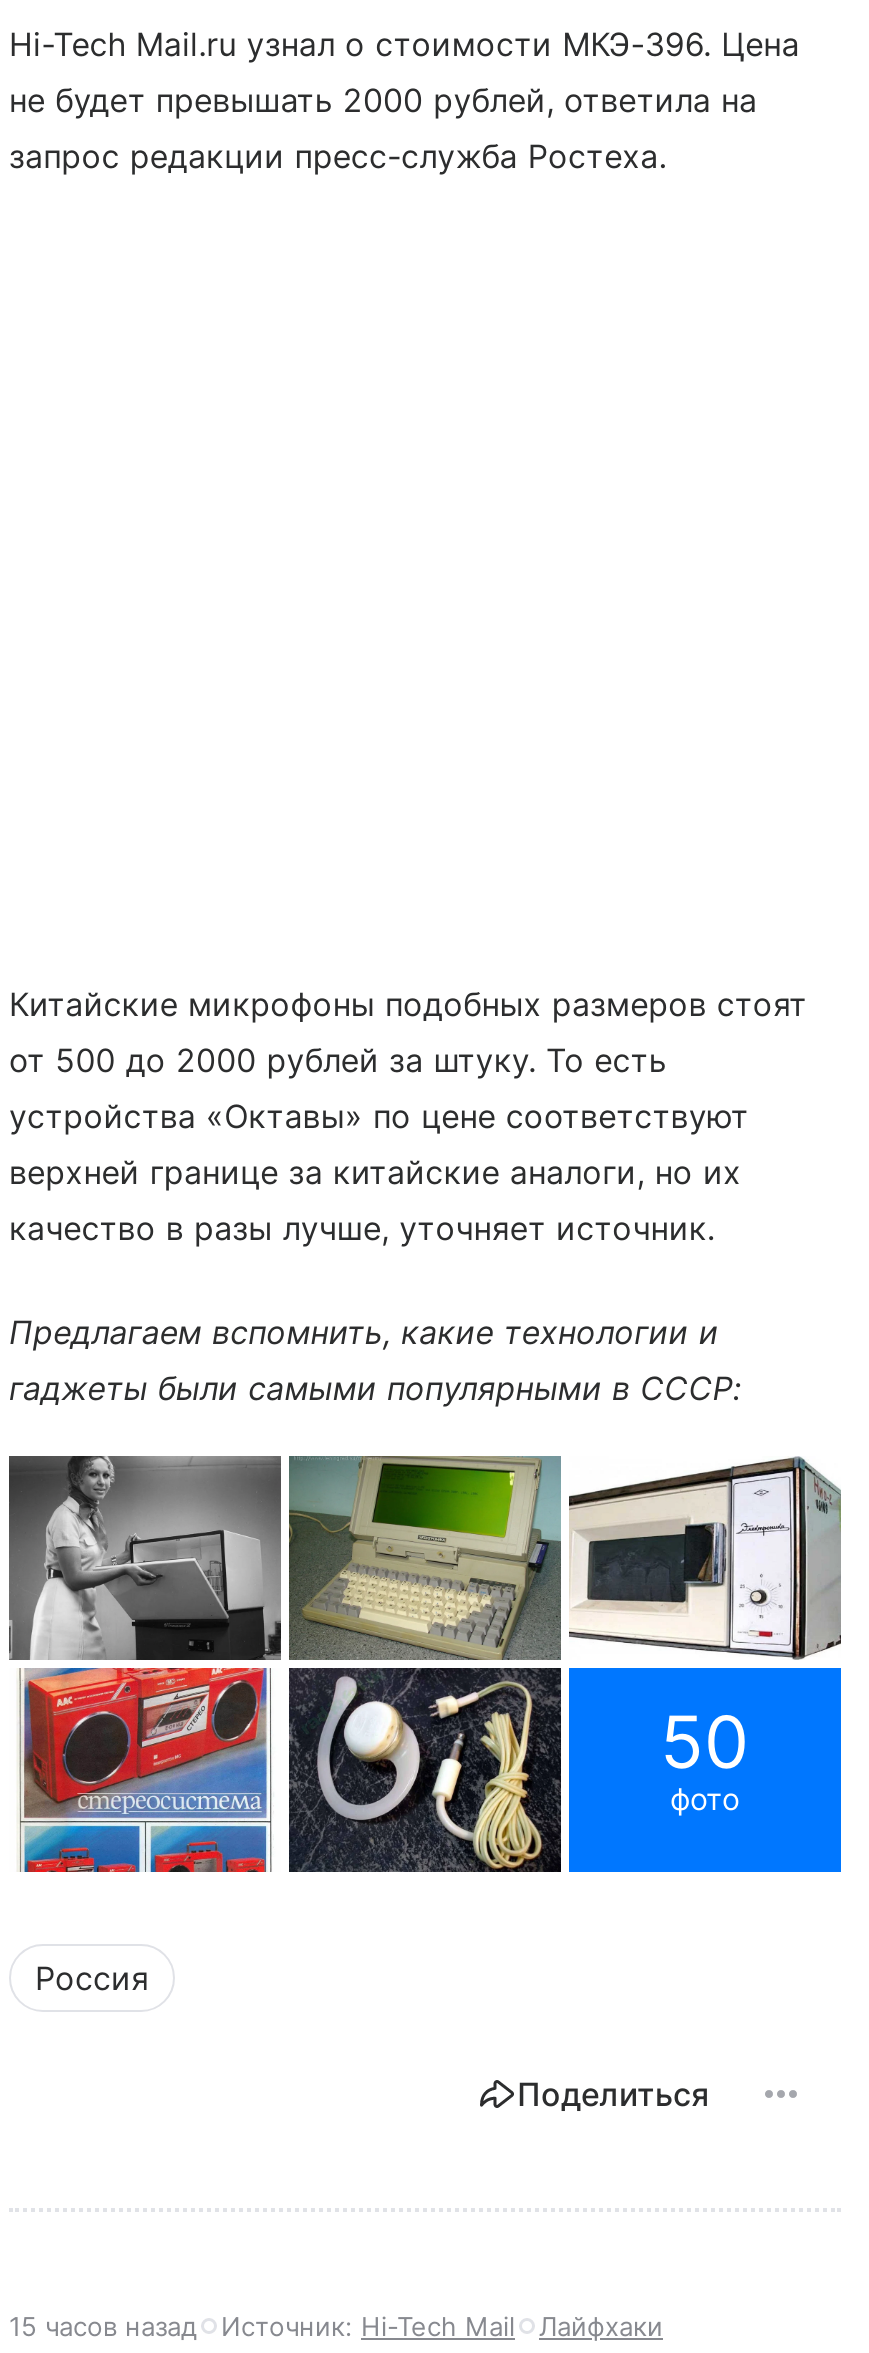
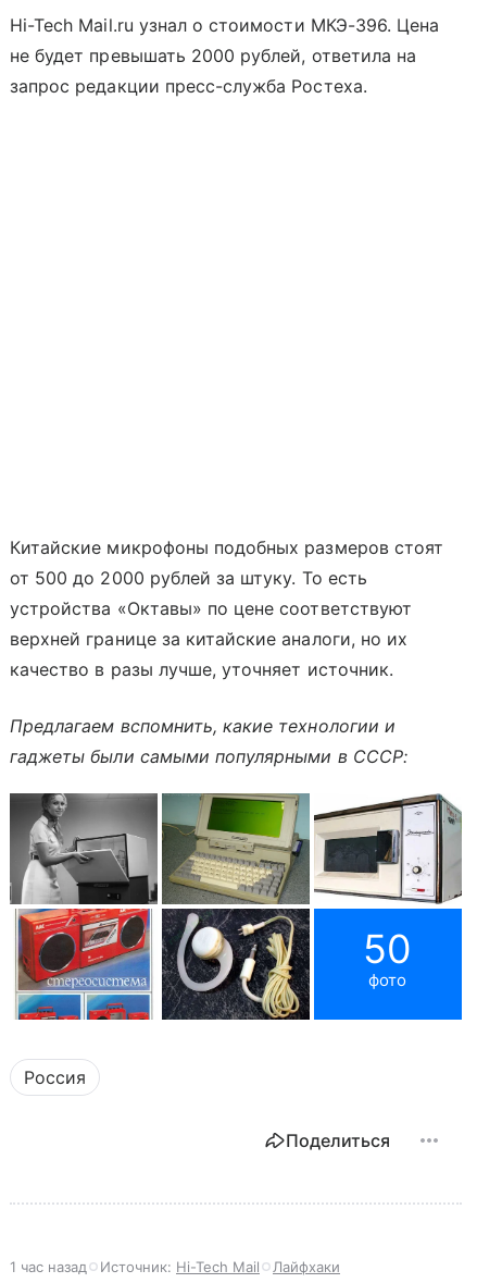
[9,2310,663,2342] 15 часов назад Источник: Hi-Tech Mail Лайфхаки -> [10,1258,340,1276] 1 час назад Источник: Hi-Tech Mail Лайфхаки

